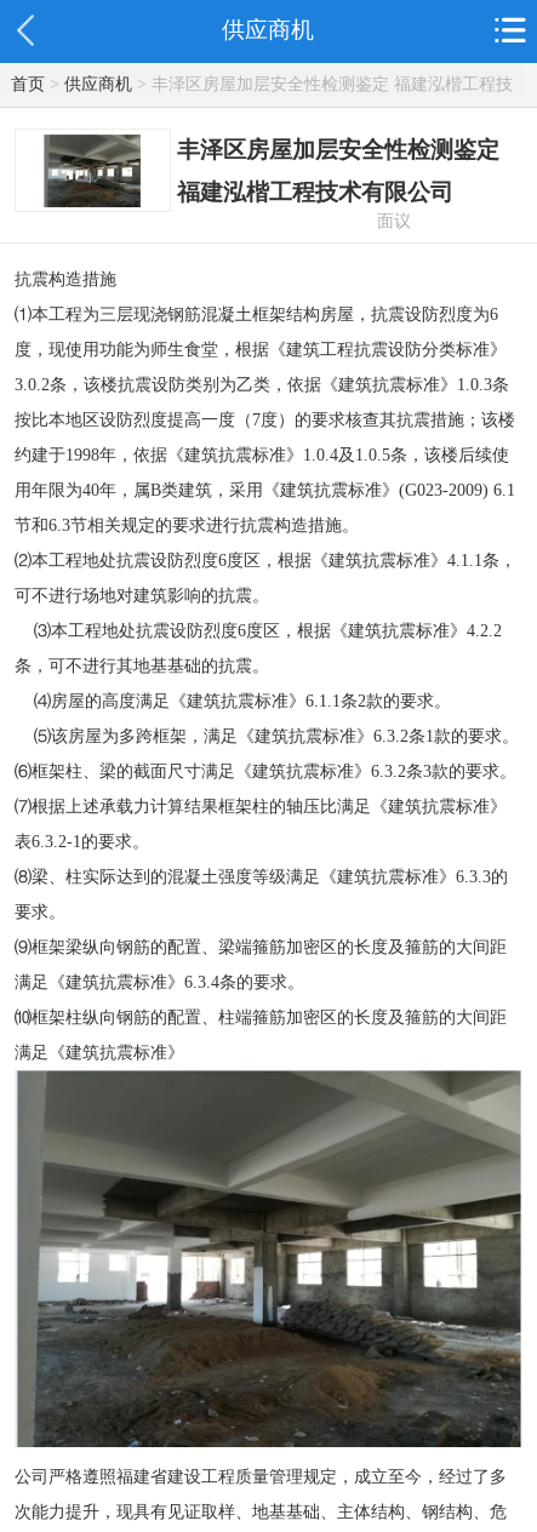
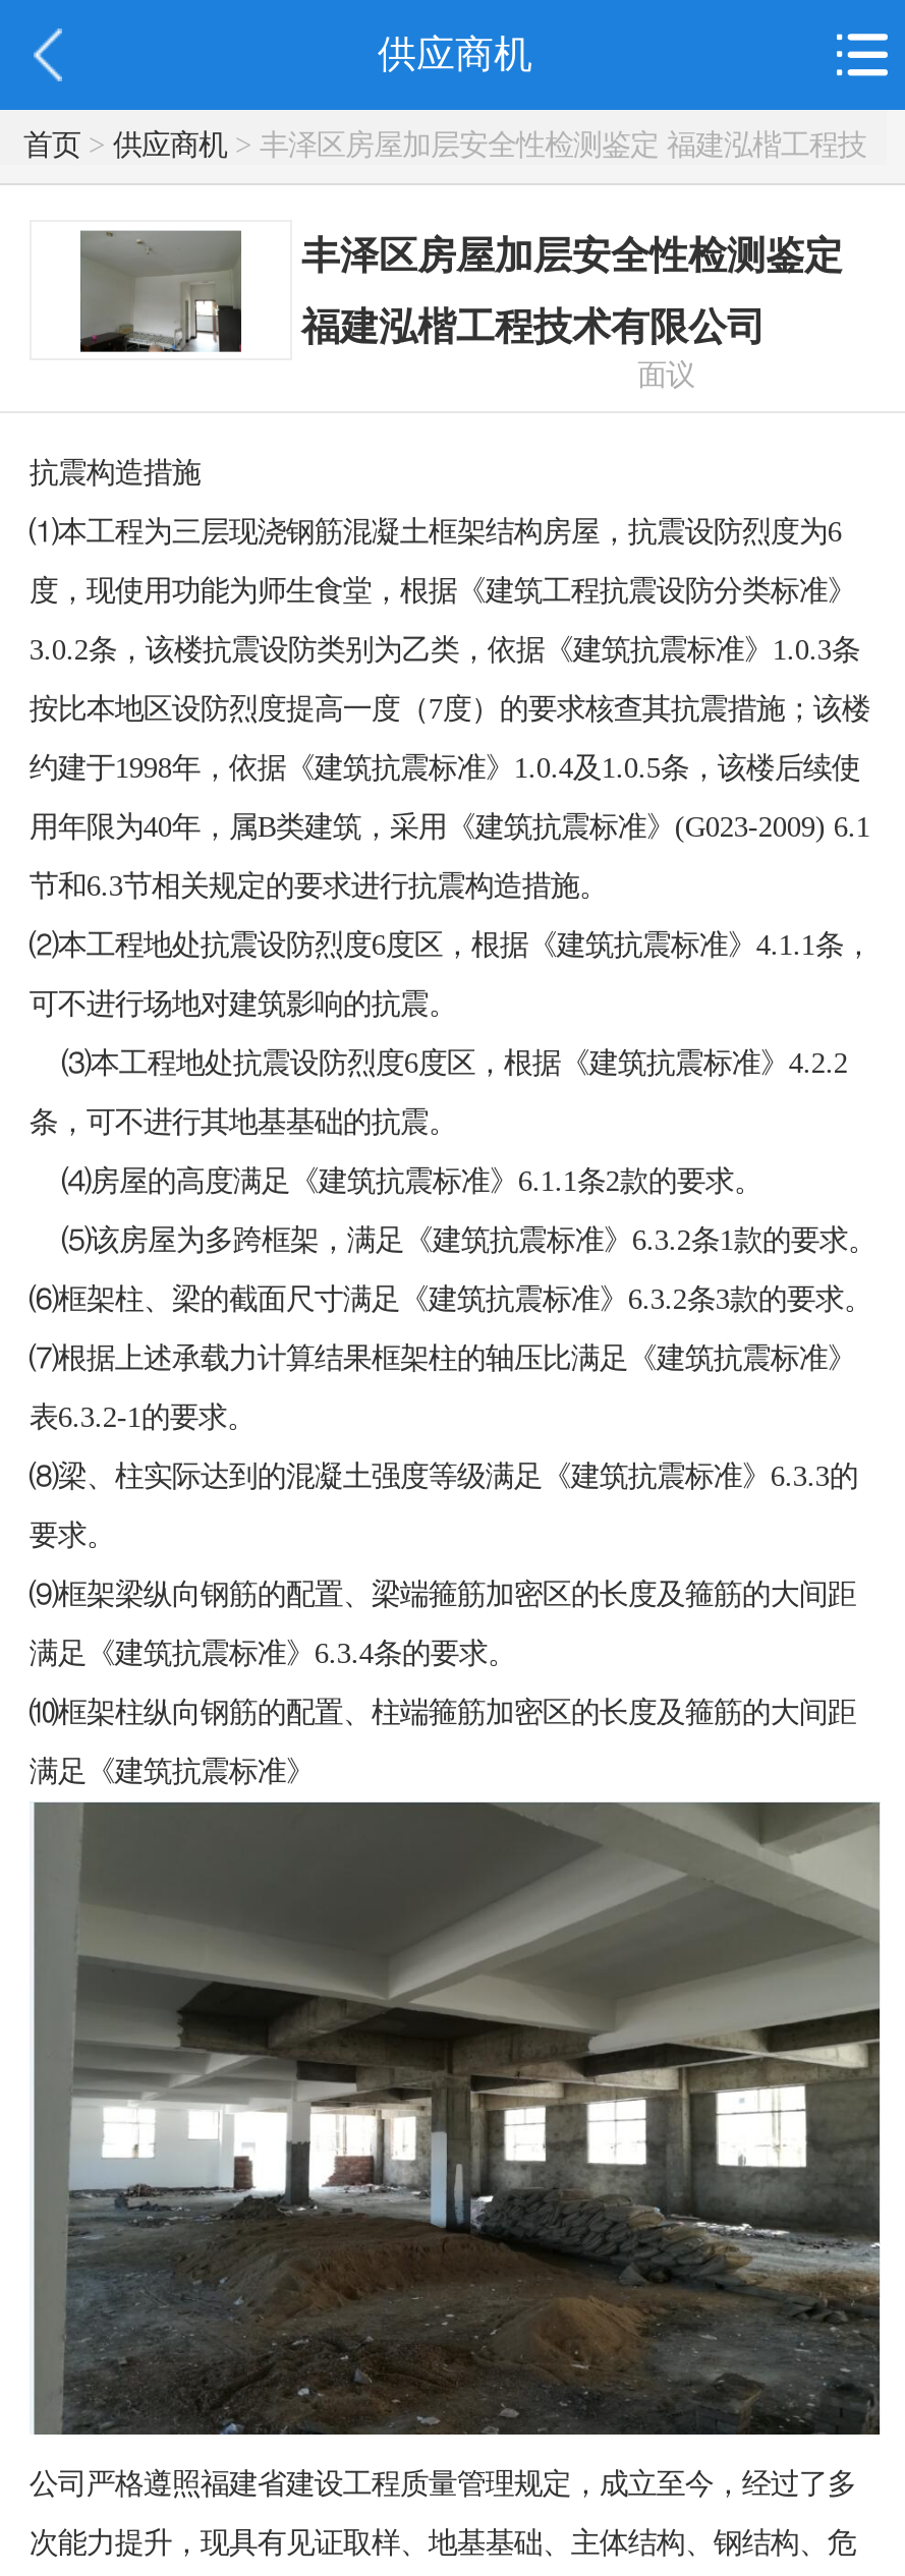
[47,135,142,208] [image] -> [82,230,241,354] [image]

